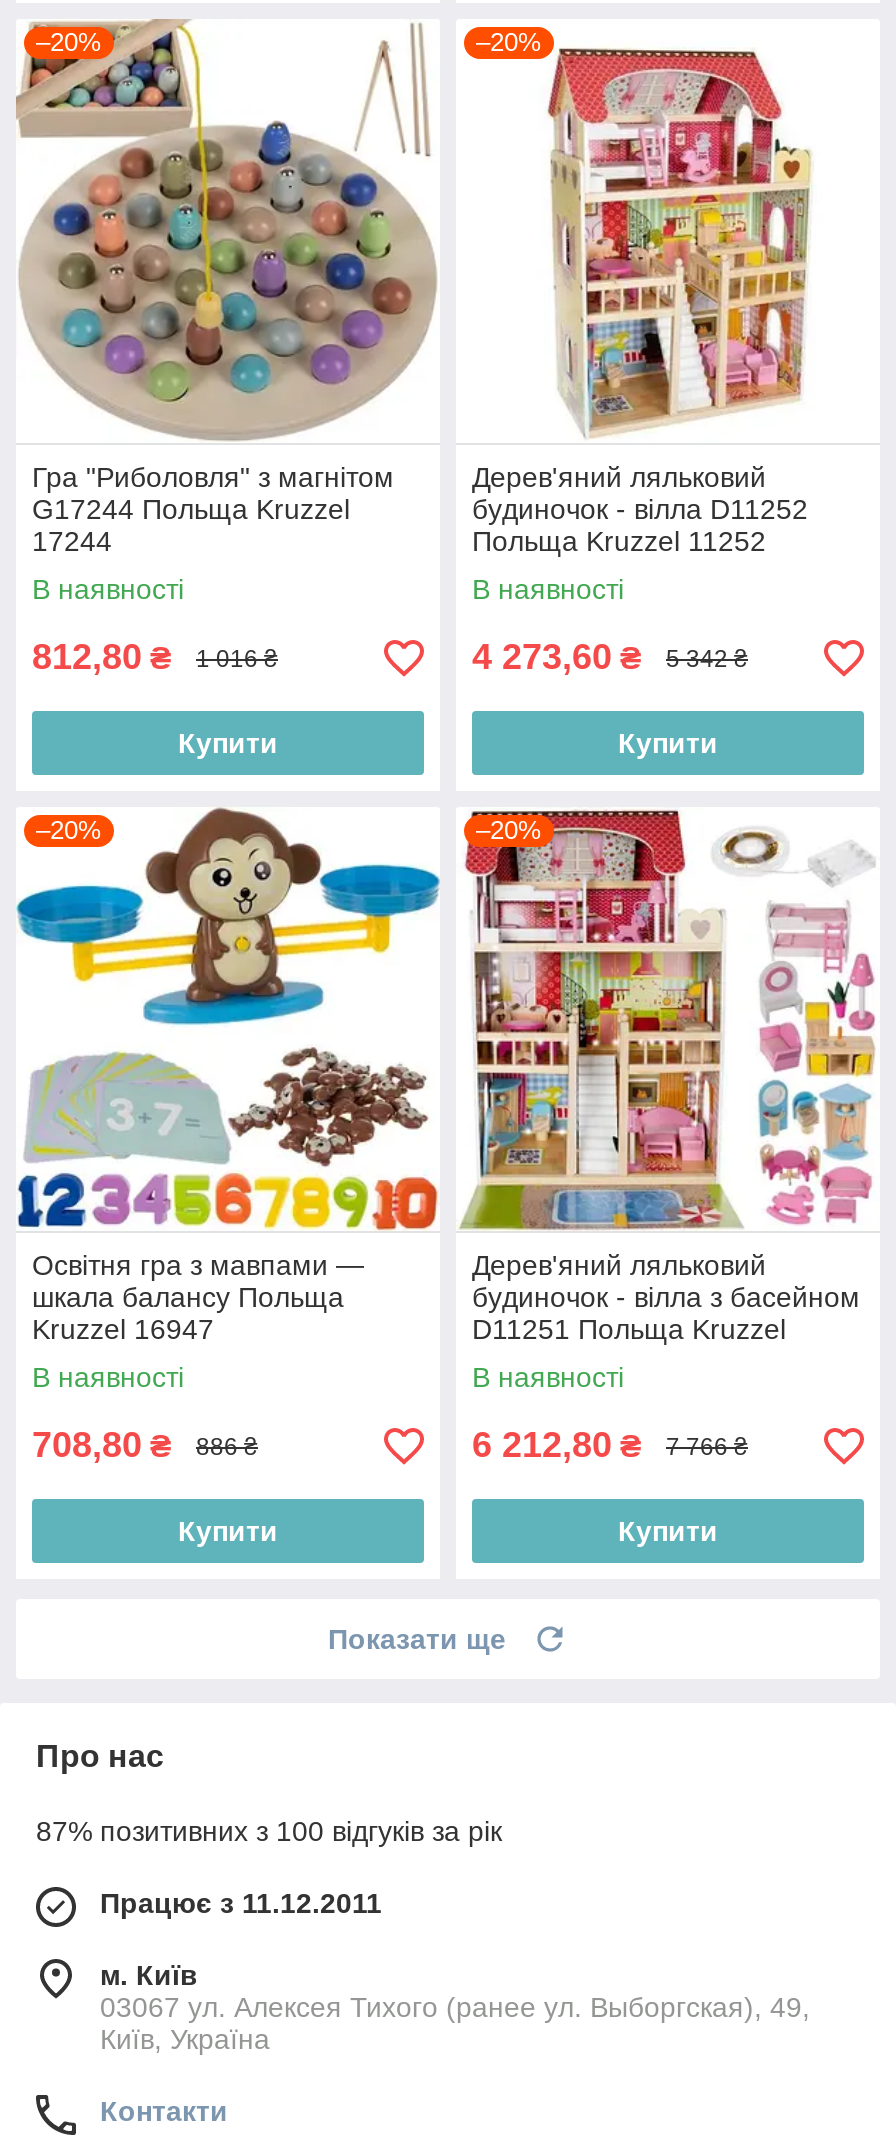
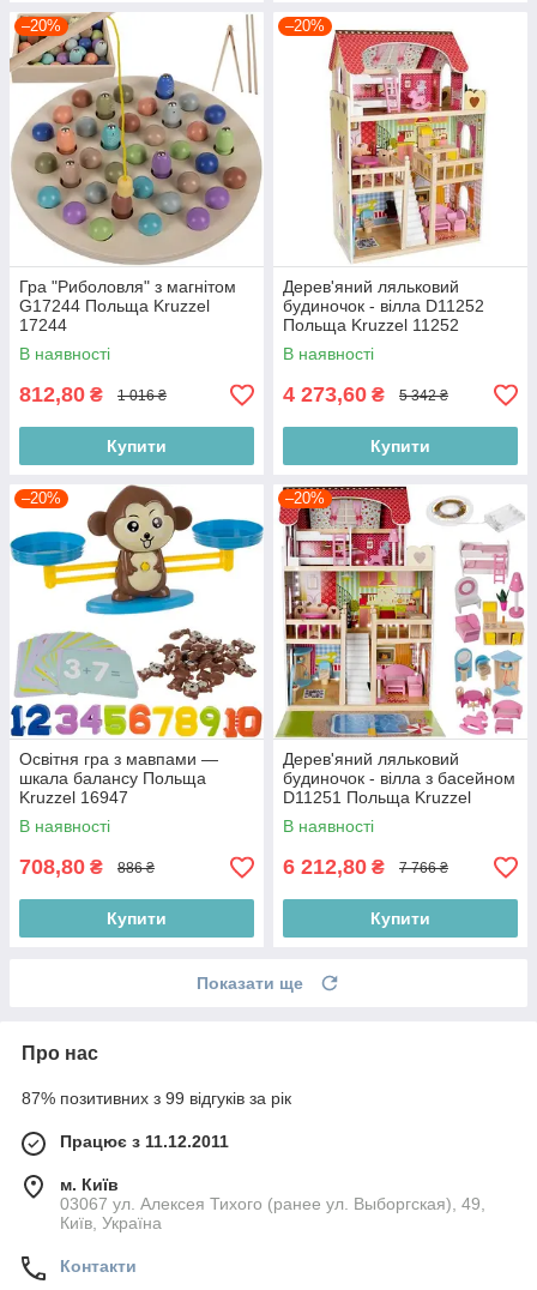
[36,1816,502,1848] 87% позитивних з 100 відгуків за рік -> [22,1089,291,1108] 87% позитивних з 99 відгуків за рік

